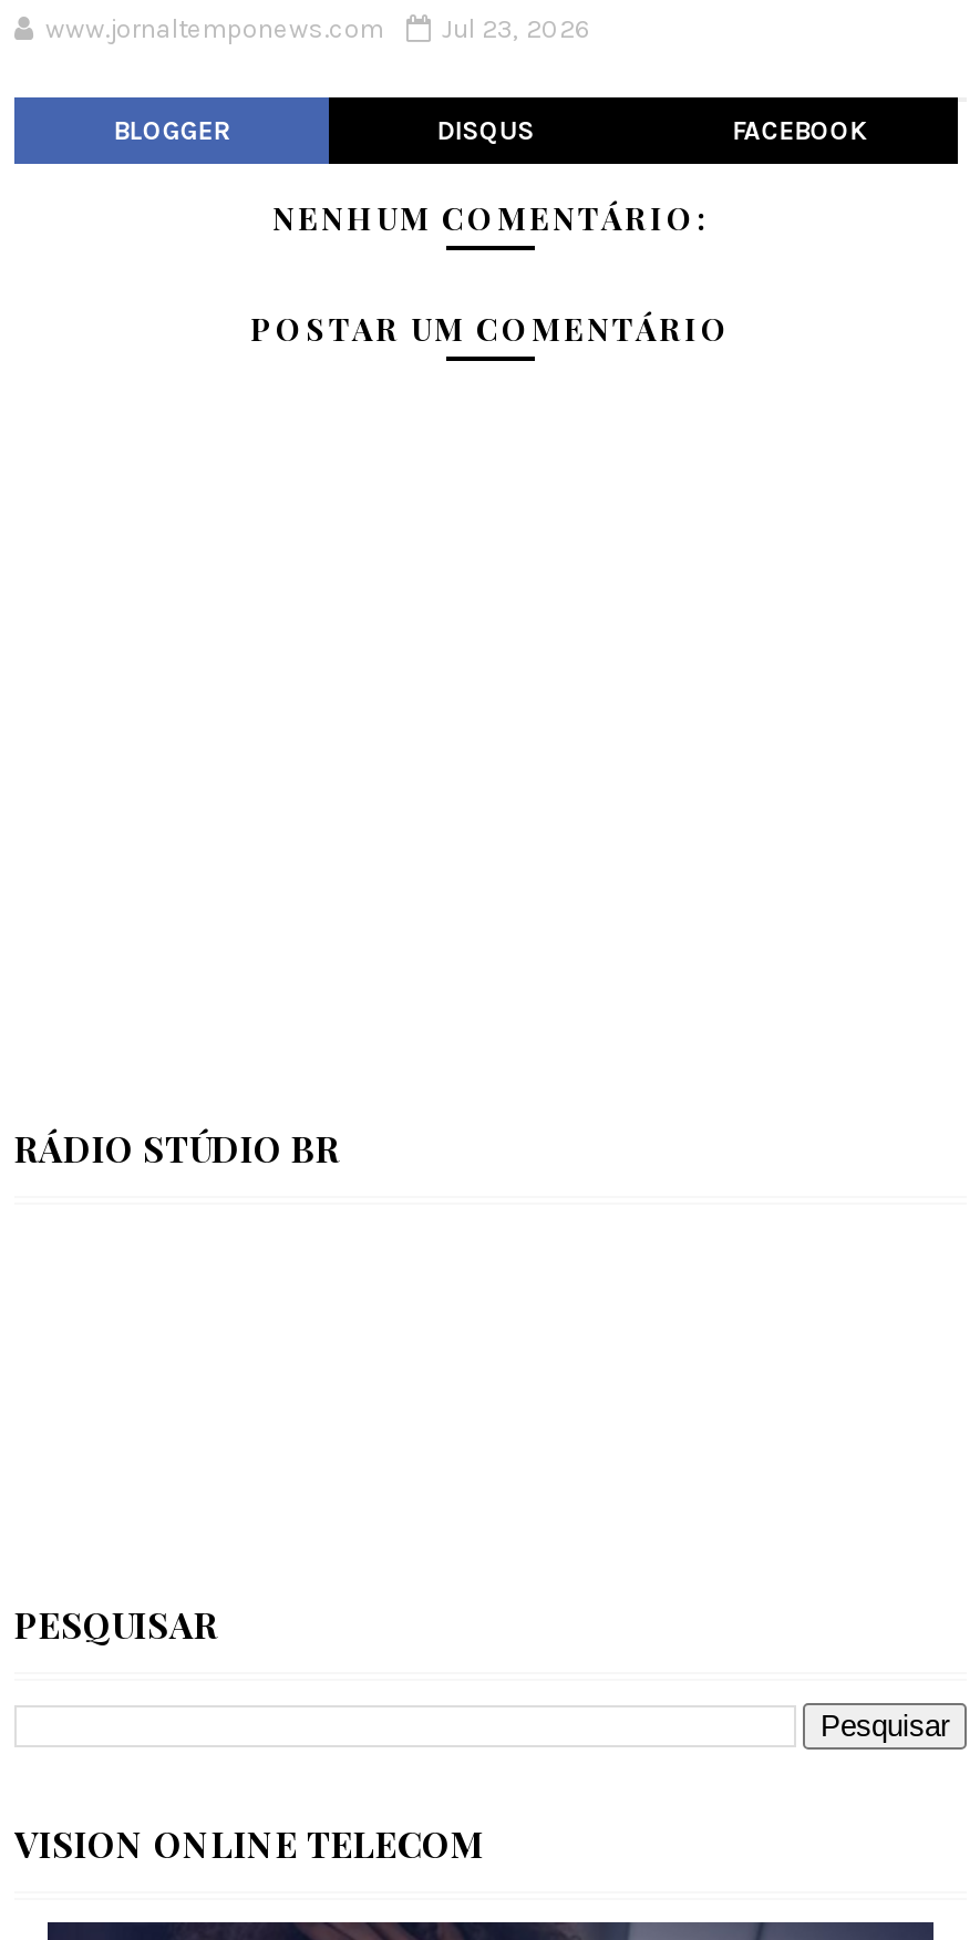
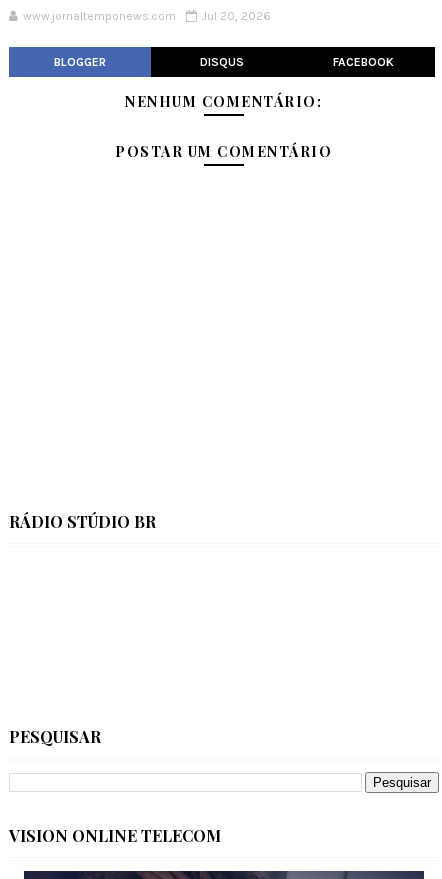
[45,14,592,45] www.jornaltemponews.com Jul 23, 2026 -> [23,9,271,23] www.jornaltemponews.com Jul 20, 2026

